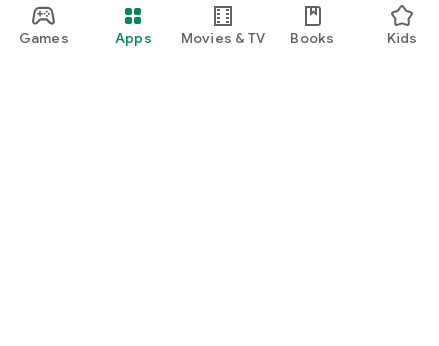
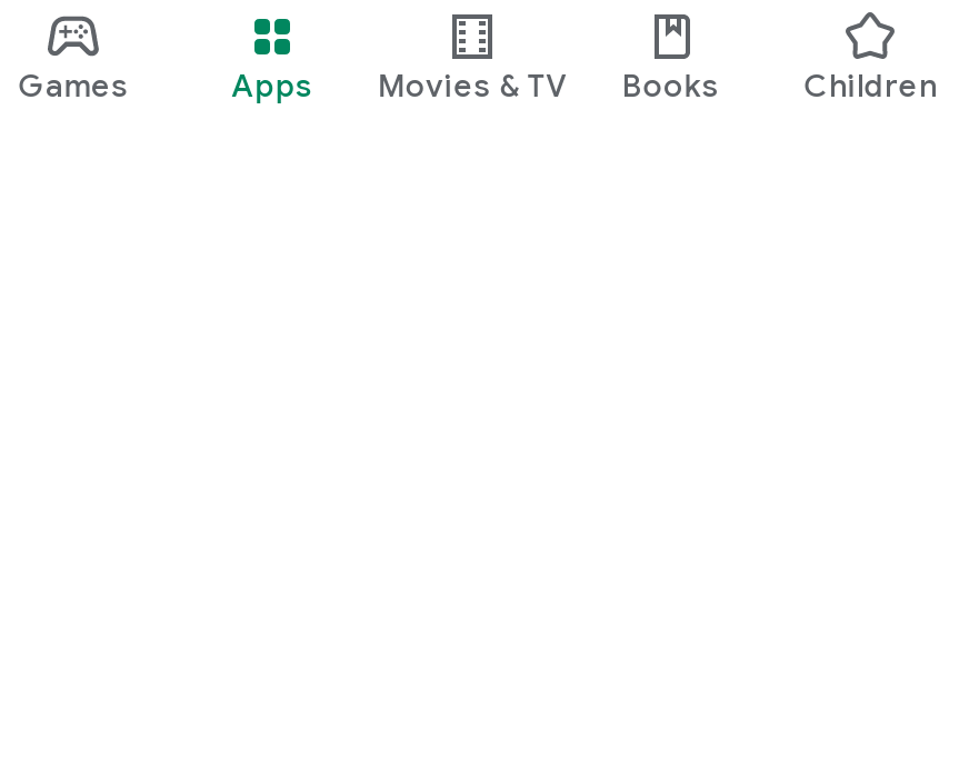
[387,28,418,46] Kids -> [804,64,937,104] Children

